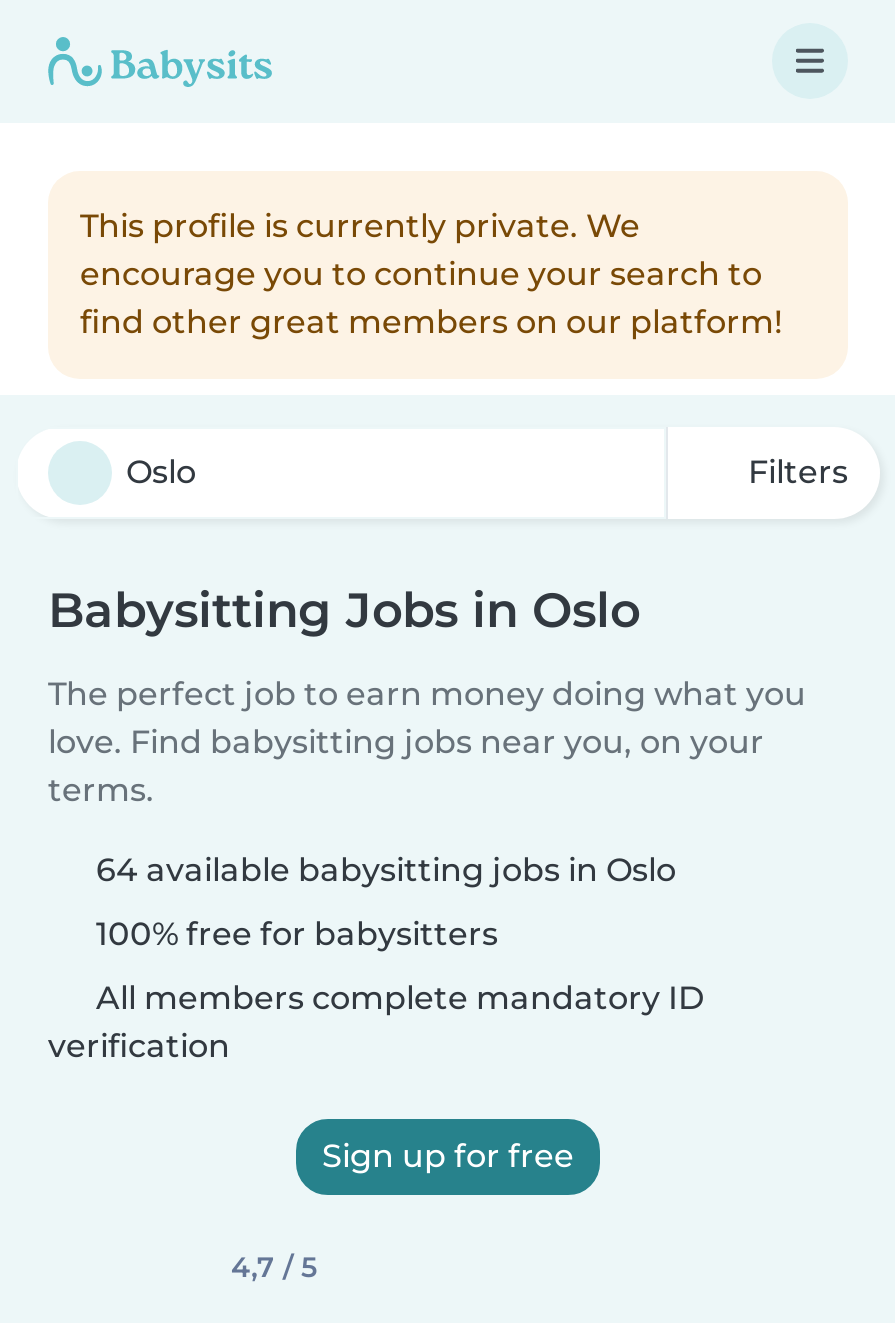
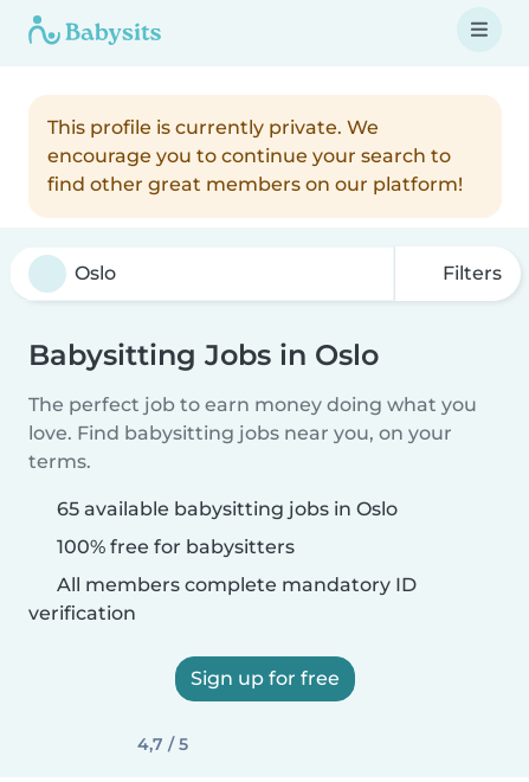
[96,851,676,889] 64 available babysitting jobs in Oslo -> [57,498,398,520] 65 available babysitting jobs in Oslo

